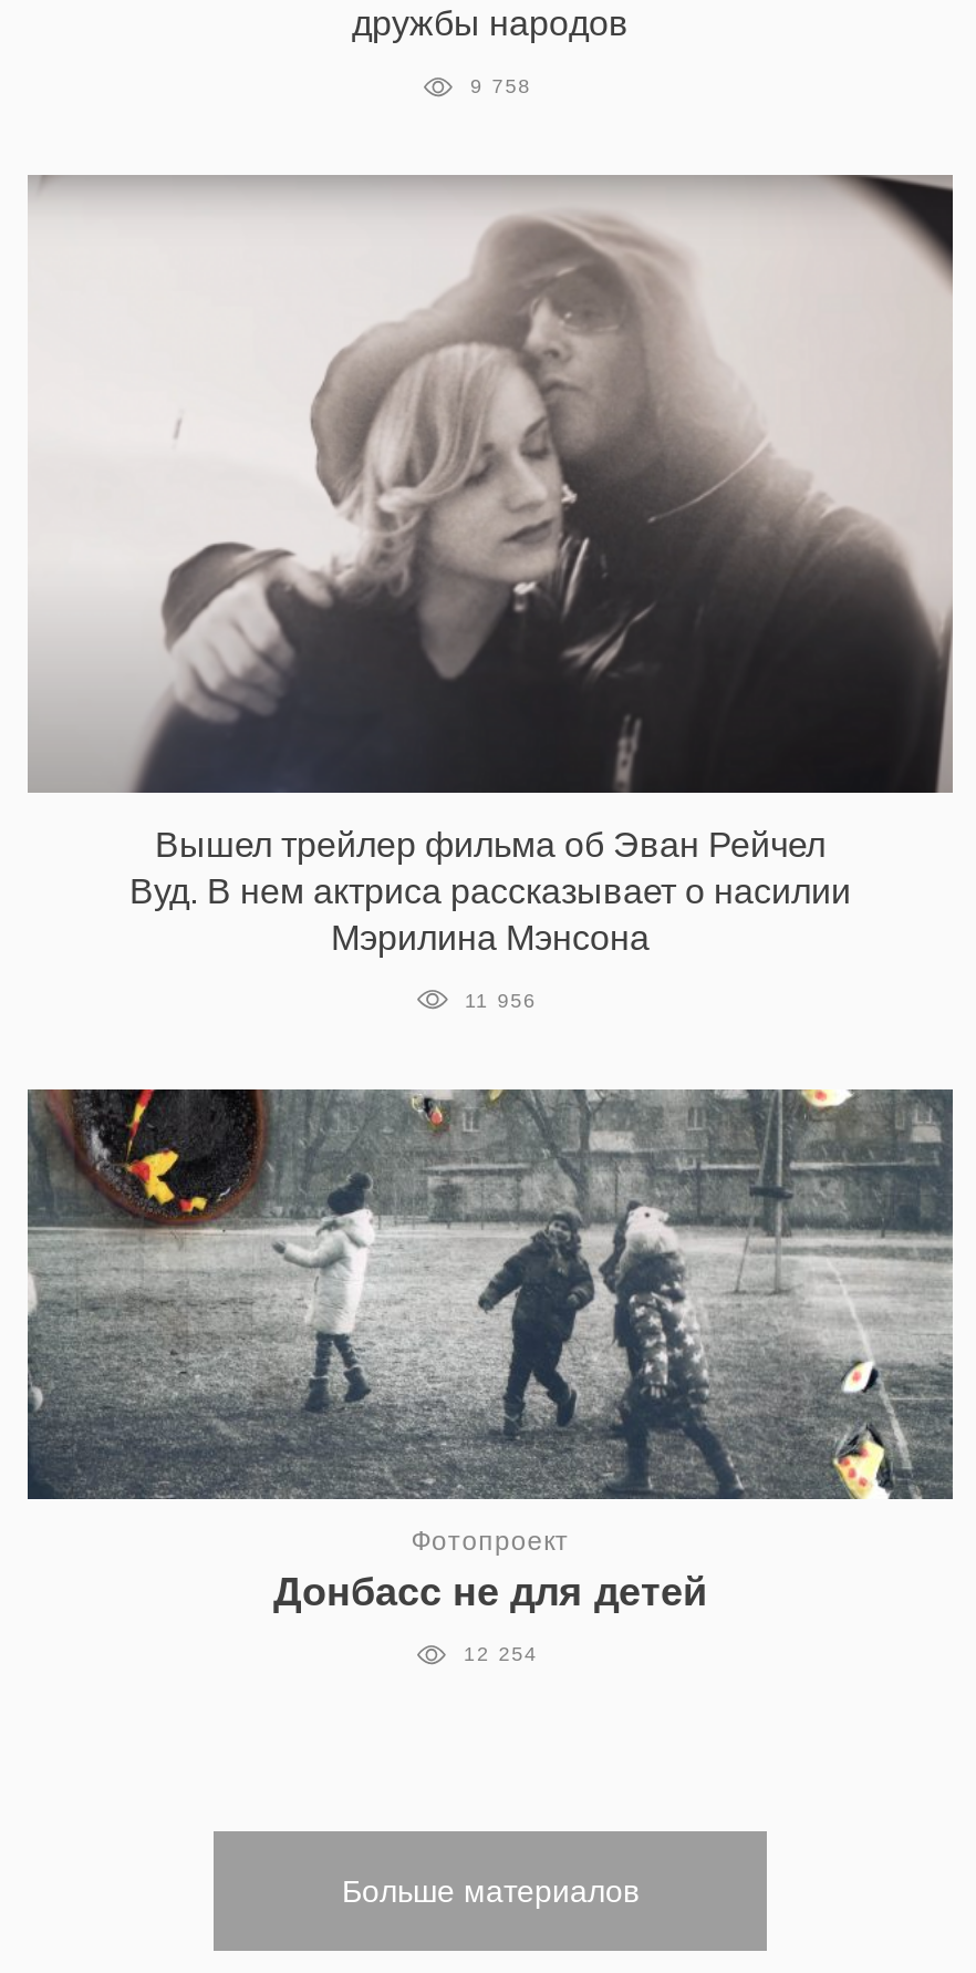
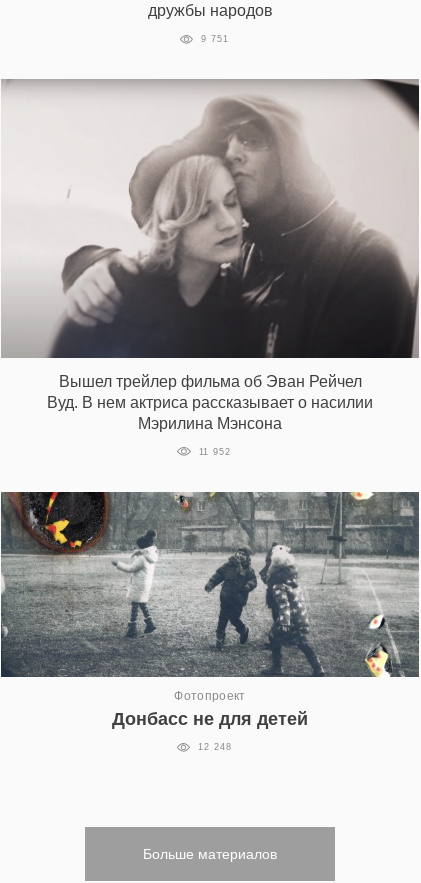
[470,76,531,98] 9 758 -> [201,34,228,44] 9 751
[465,989,537,1012] 11 956 -> [198,447,231,457] 11 952
[464,1644,538,1666] 12 254 -> [198,742,231,752] 12 248

